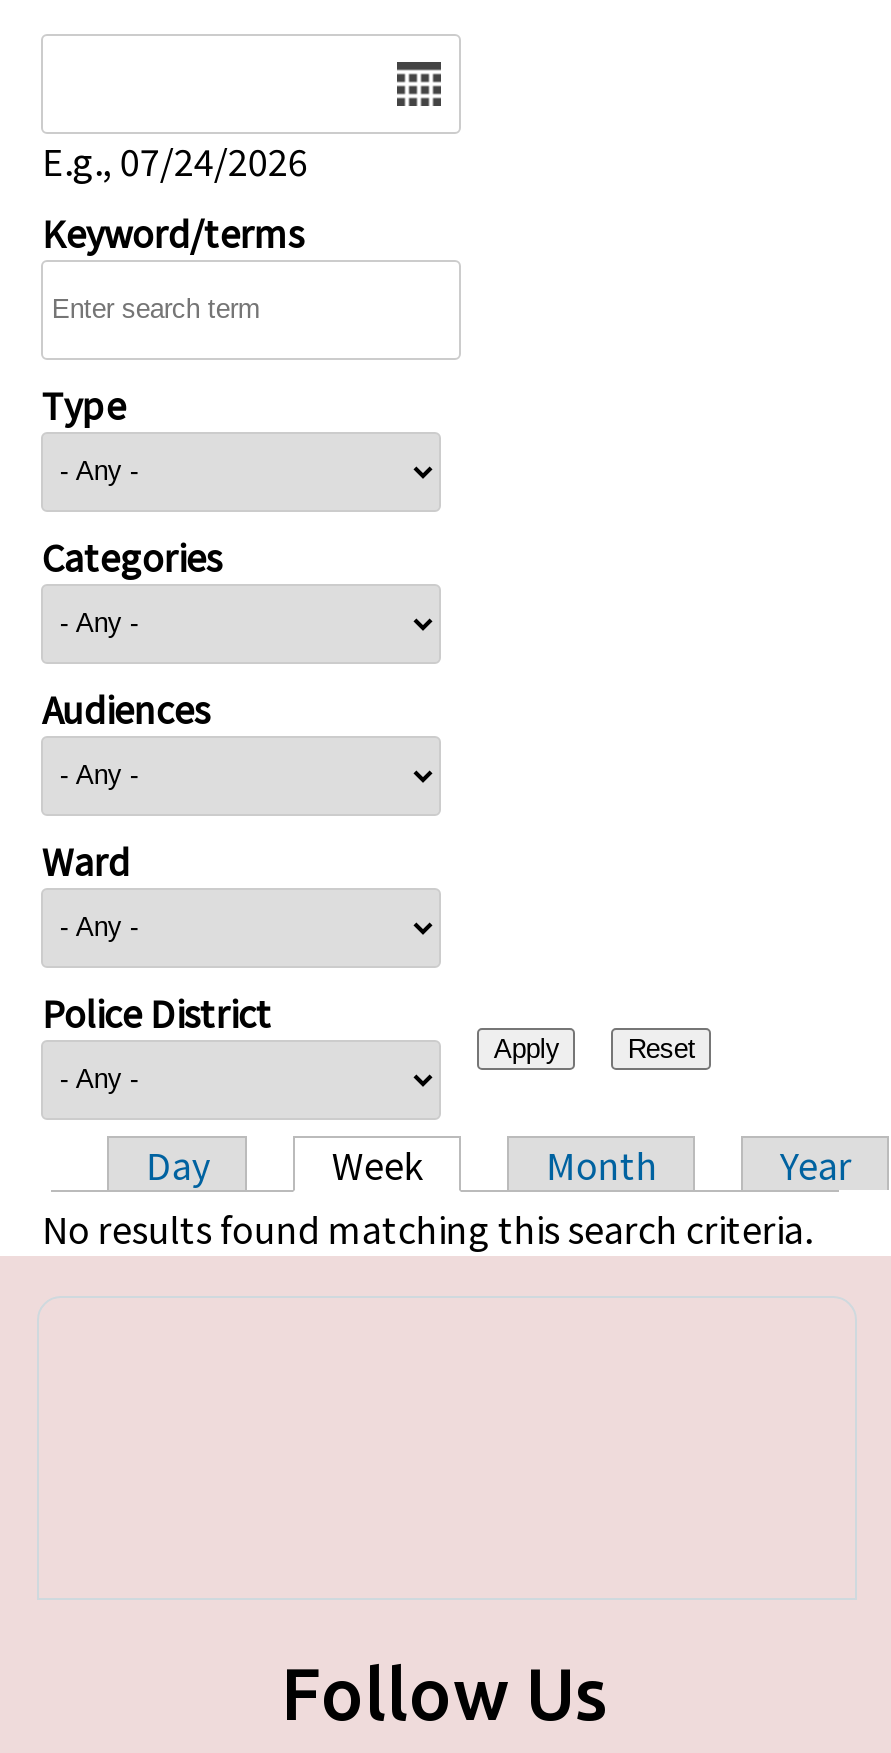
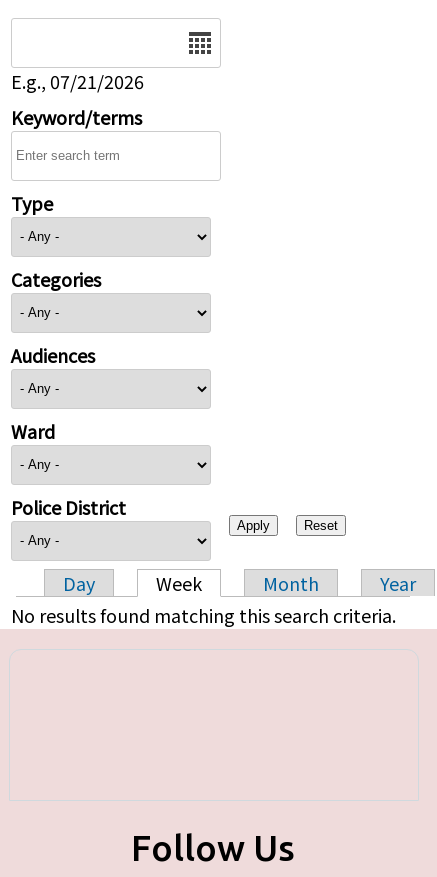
[42,133,308,185] E.g., 07/24/2026 -> [11,67,144,93] E.g., 07/21/2026

